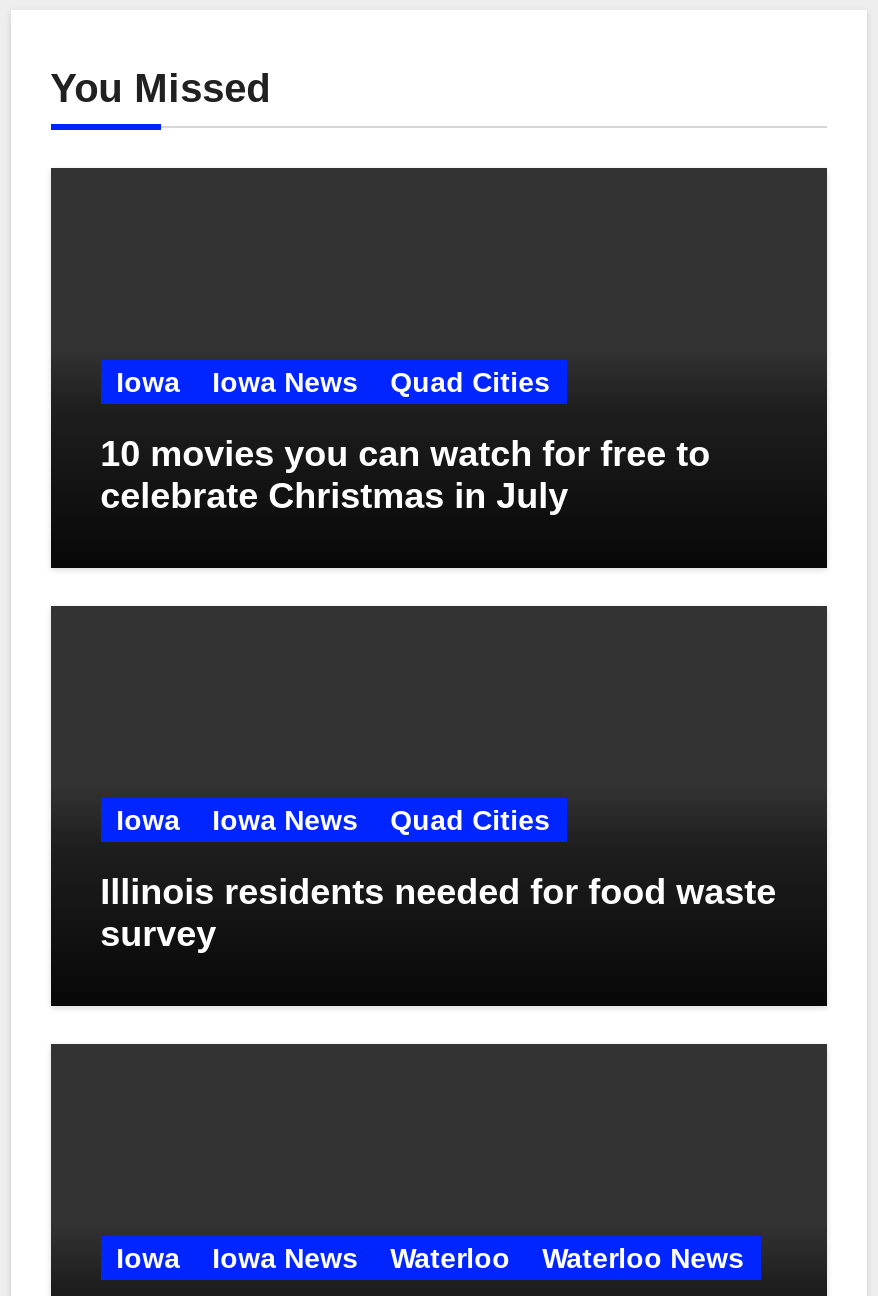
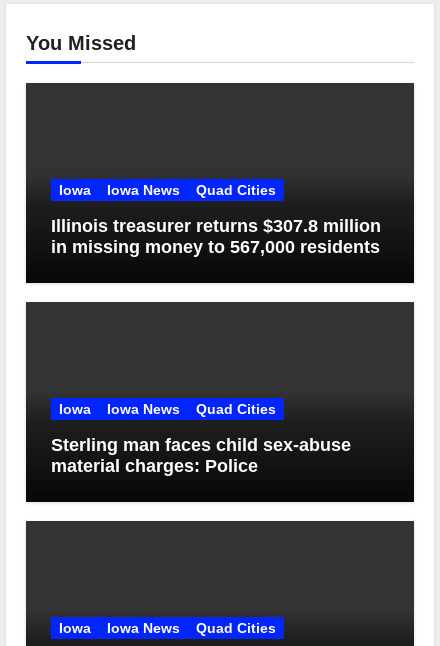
[100,434,710,516] 10 movies you can watch for free to | celebrate Christmas in July -> [51,216,381,257] Illinois treasurer returns $307.8 million | in missing money to 567,000 residents
[100,873,776,955] Illinois residents needed for food waste | survey -> [51,435,351,476] Sterling man faces child sex-abuse | material charges: Police
[390,1243,744,1275] Waterloo | Waterloo News -> [196,620,276,636] Quad Cities

